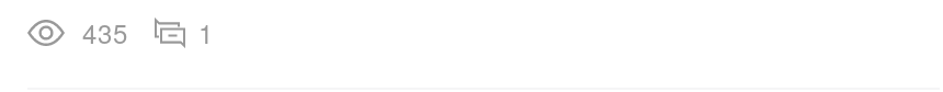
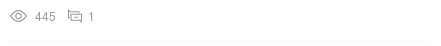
[82,13,214,50] 435 1 -> [35,7,95,24] 445 1

